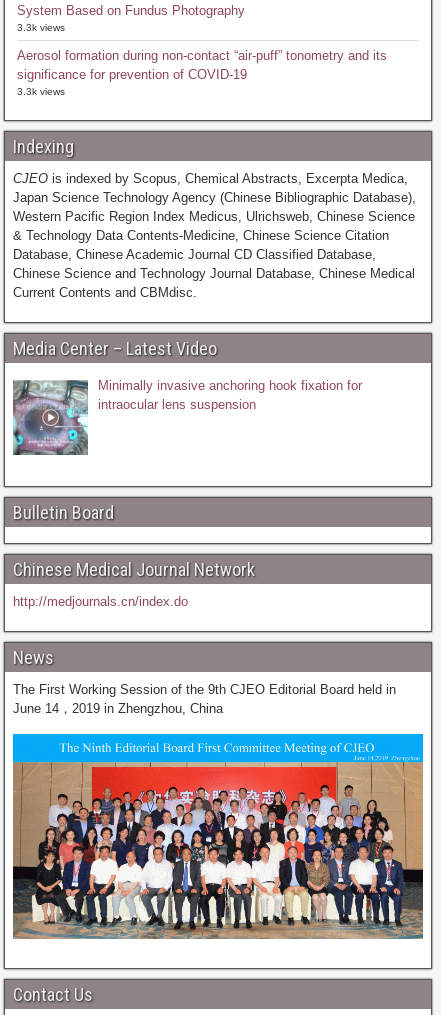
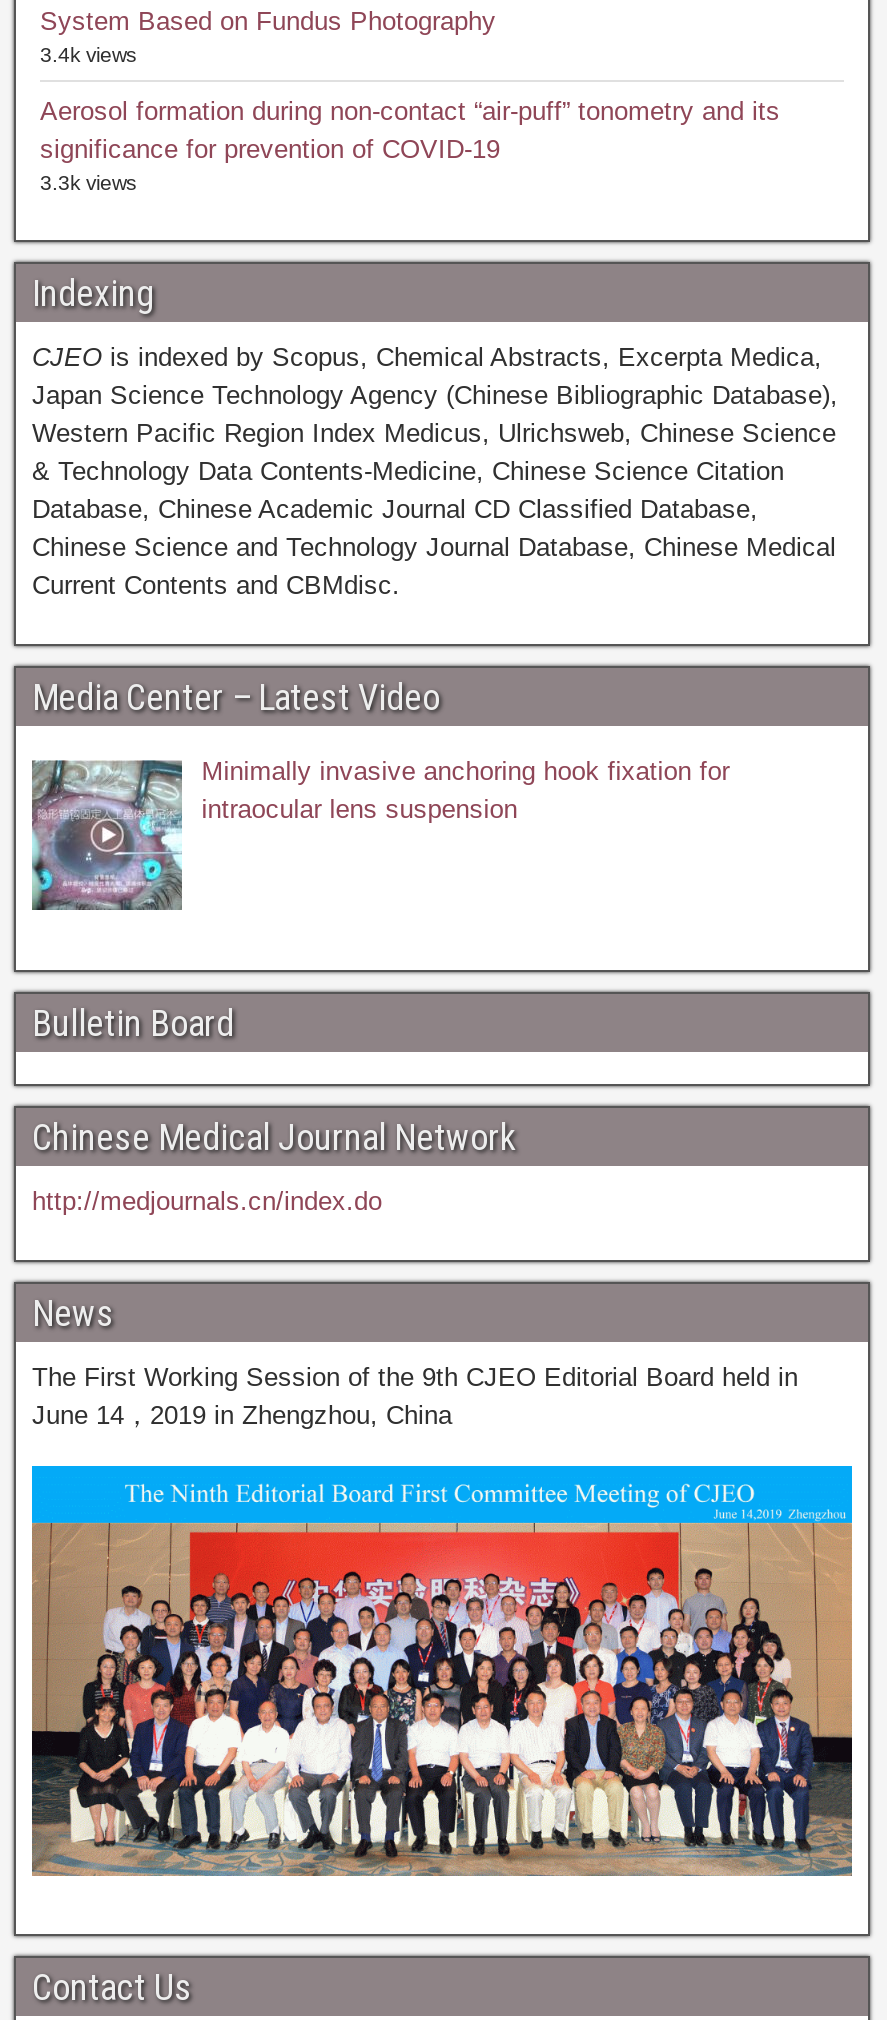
[17,22,65,33] 3.3k views -> [40,44,136,66] 3.4k views

